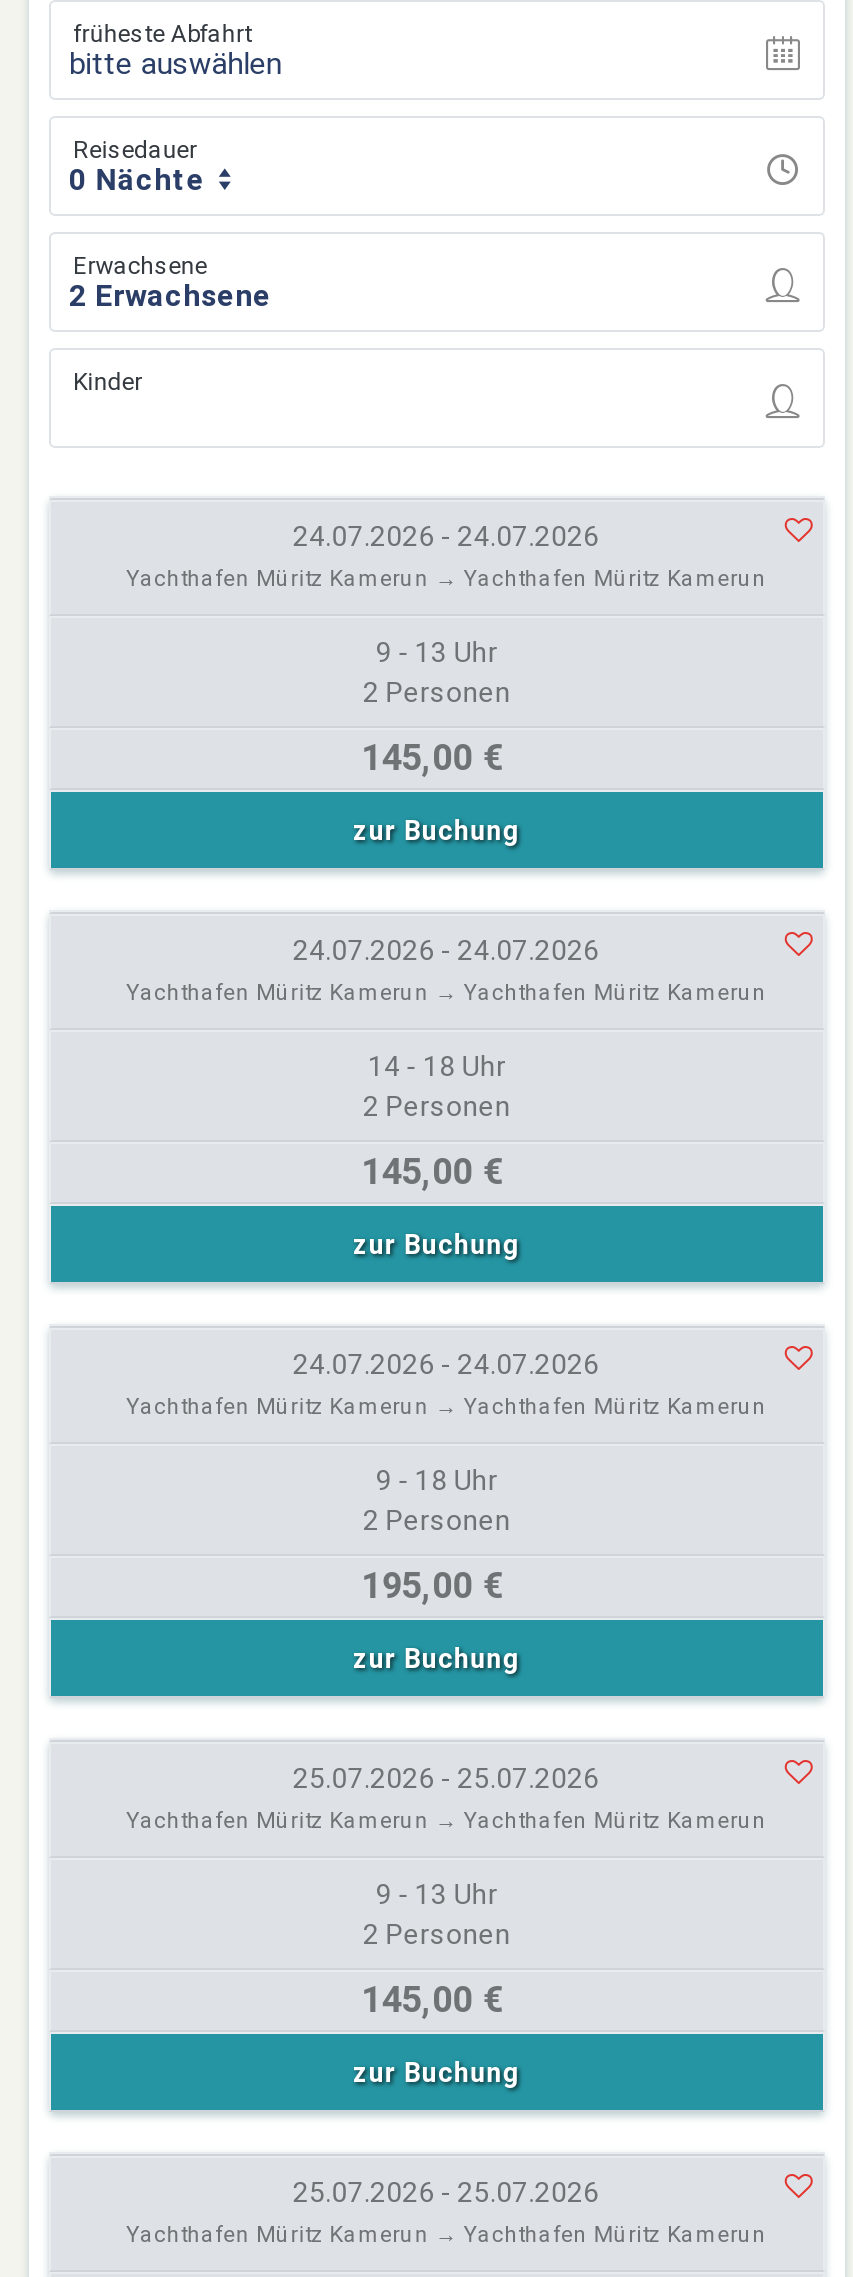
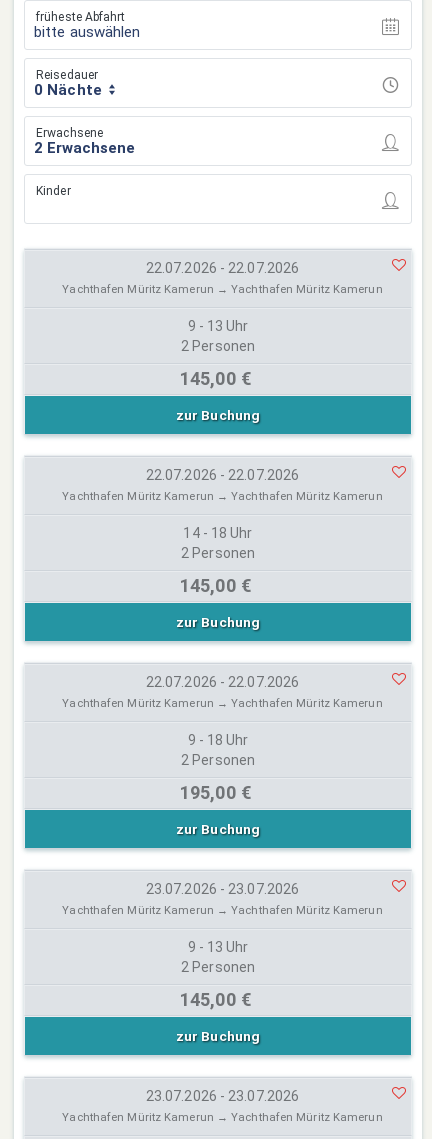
[293,520,599,552] 24.07.2026 - 24.07.2026 -> [146,260,299,276] 22.07.2026 - 22.07.2026
[293,934,599,966] 24.07.2026 - 24.07.2026 -> [146,467,299,483] 22.07.2026 - 22.07.2026
[293,1348,599,1380] 24.07.2026 - 24.07.2026 -> [146,674,299,690] 22.07.2026 - 22.07.2026
[293,1762,599,1794] 25.07.2026 - 25.07.2026 -> [146,881,299,897] 23.07.2026 - 23.07.2026
[293,2176,599,2208] 25.07.2026 - 25.07.2026 -> [146,1088,299,1104] 23.07.2026 - 23.07.2026

